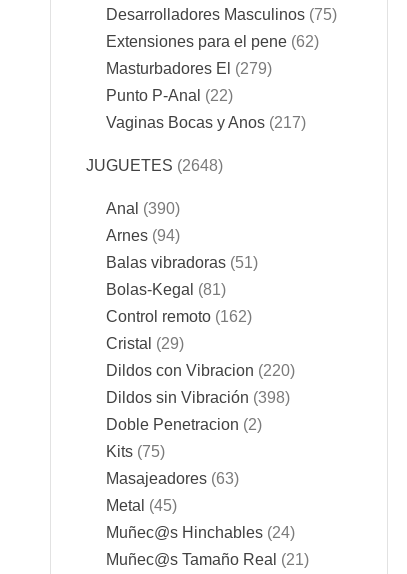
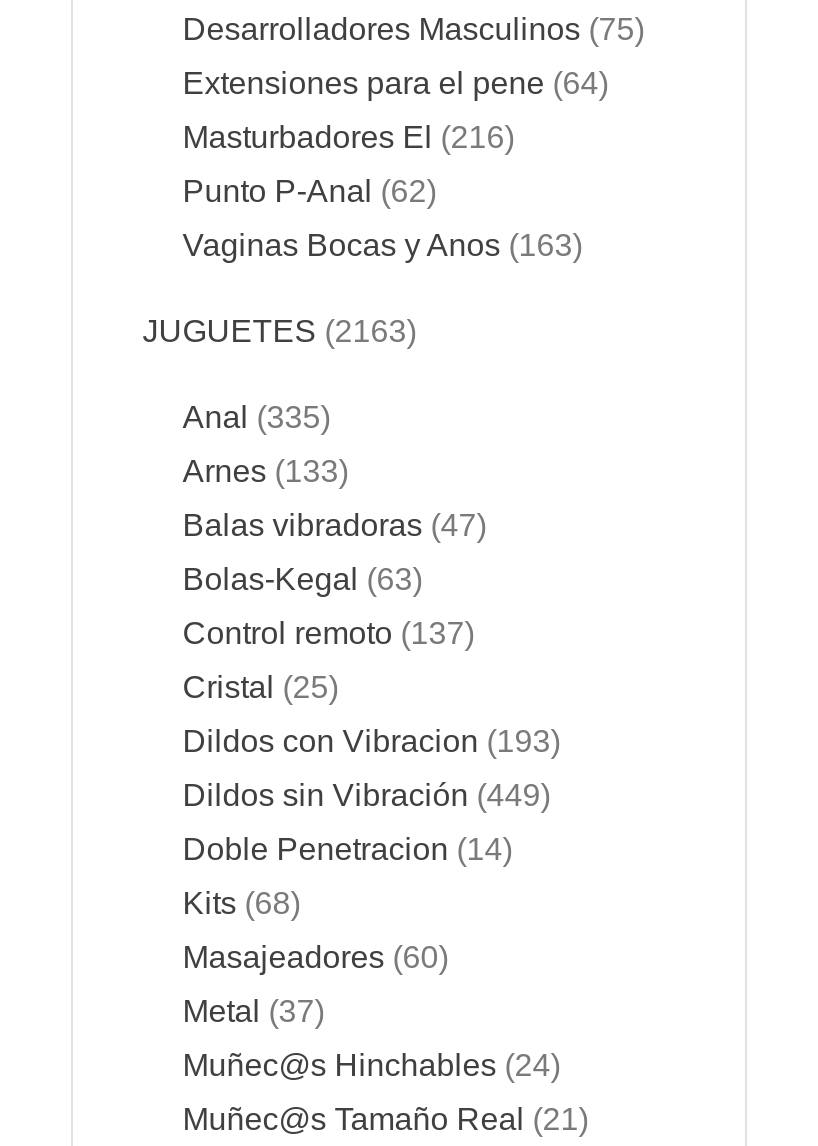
[106,33,314,50] Extensiones para el pene 62 -> [183,66,599,100] Extensiones para el pene 64
[106,60,267,77] Masturbadores El 279 -> [183,120,505,154] Masturbadores El 216
[106,87,228,104] Punto P-Anal 22 -> [183,174,427,208] Punto P-Anal 62
[106,114,301,131] Vaginas Bocas y Anos 217 -> [183,228,573,262] Vaginas Bocas y Anos 163
[86,157,218,174] JUGUETES 2648 -> [143,314,407,348] JUGUETES 2163
[106,200,175,217] Anal 390 -> [183,400,321,434] Anal 335
[106,227,175,244] Arnes 94 -> [183,454,339,488] Arnes 133
[106,254,253,271] Balas vibradoras 51 -> [183,508,477,542] Balas vibradoras 47
[106,281,221,298] Bolas-Kegal 81 -> [183,562,413,596] Bolas-Kegal 63
[106,308,247,325] Control remoto 162 -> [183,616,465,650] Control remoto 137
[106,335,179,352] Cristal 29 -> [183,670,329,704] Cristal 25
[106,362,290,379] Dildos con Vibracion 220 -> [183,724,551,758] Dildos con Vibracion 193
[106,389,285,406] Dildos sin Vibración 398 -> [183,778,541,812] Dildos sin Vibración 449
[106,416,257,433] Doble Penetracion 2 -> [183,832,503,866] Doble Penetracion 14
[106,443,160,460] Kits 75 -> [183,886,291,920] Kits 68
[106,470,234,487] Masajeadores 63 -> [183,940,439,974] Masajeadores 60
[106,497,172,514] Metal 45 -> [183,994,315,1028] Metal 37

